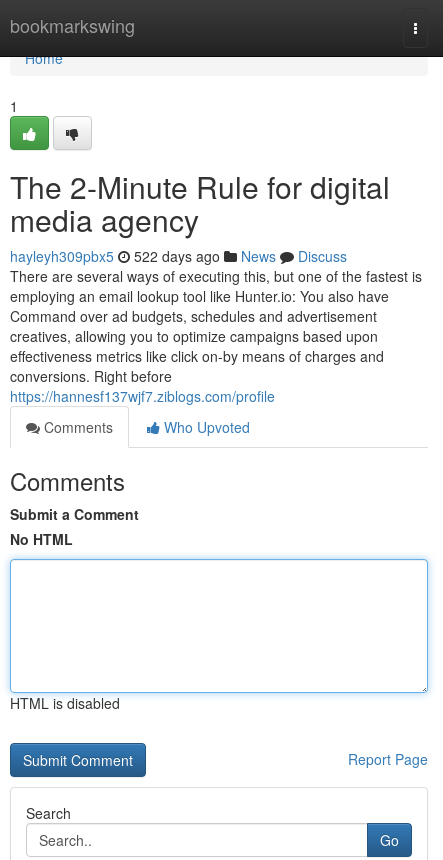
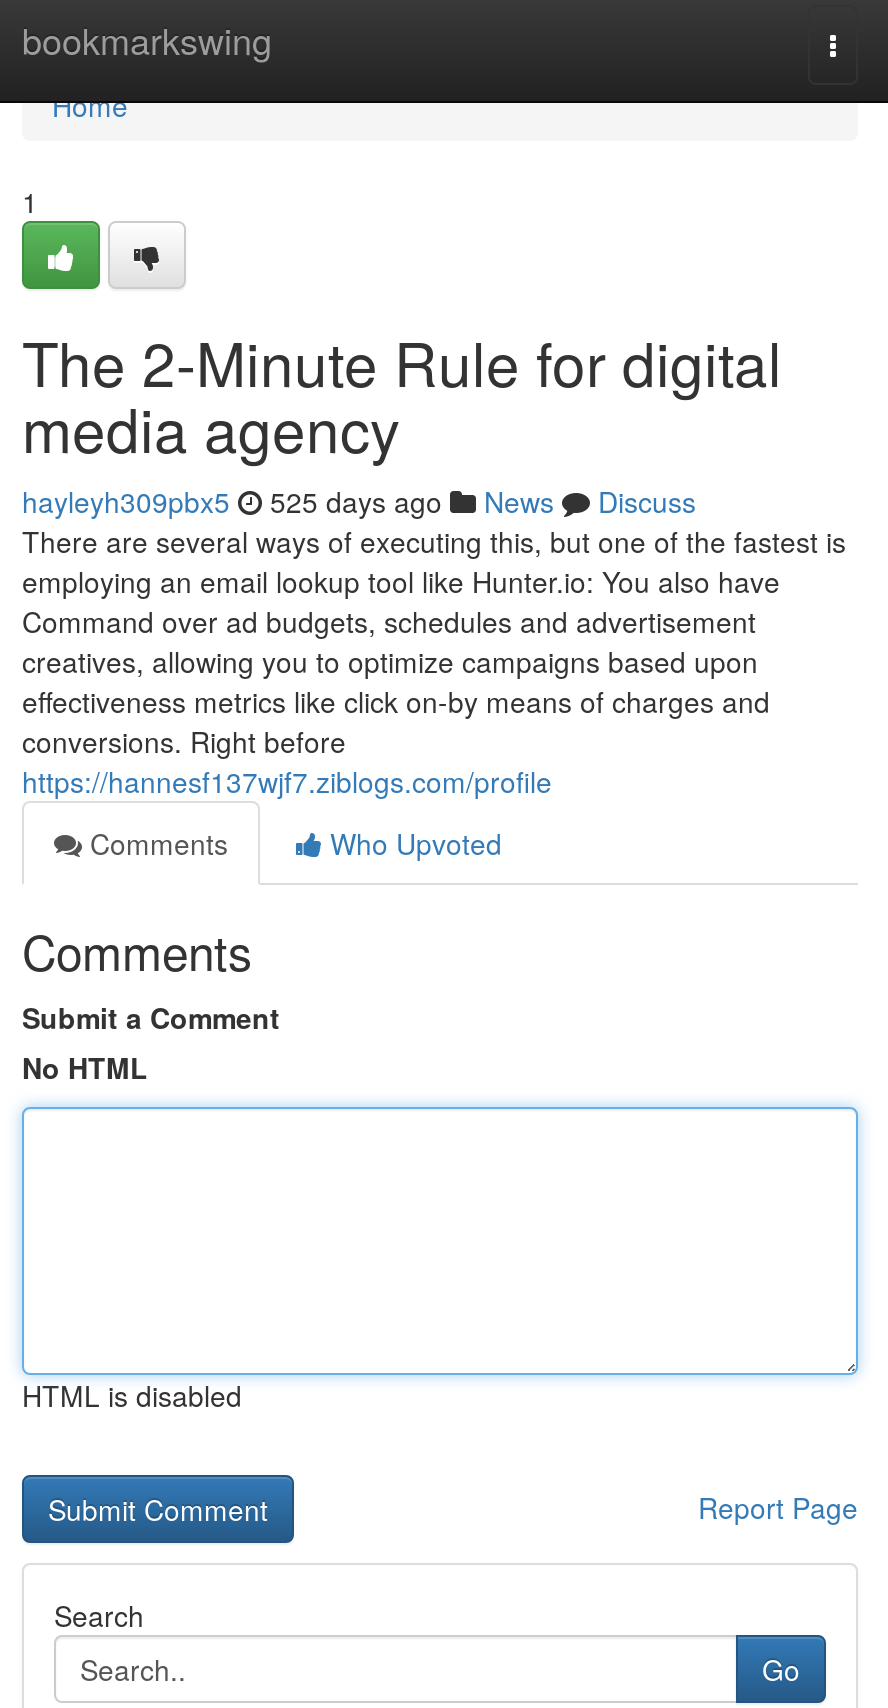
[10,246,347,266] hayleyh309pbx5 522 days ago News Discuss -> [22,481,696,521] hayleyh309pbx5 525 days ago News Discuss

